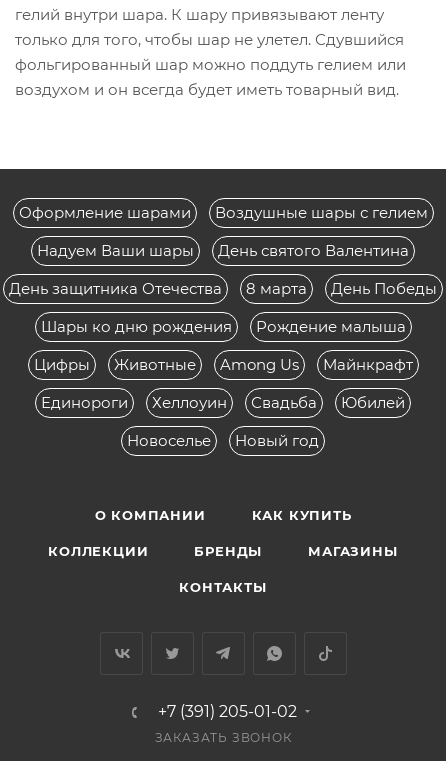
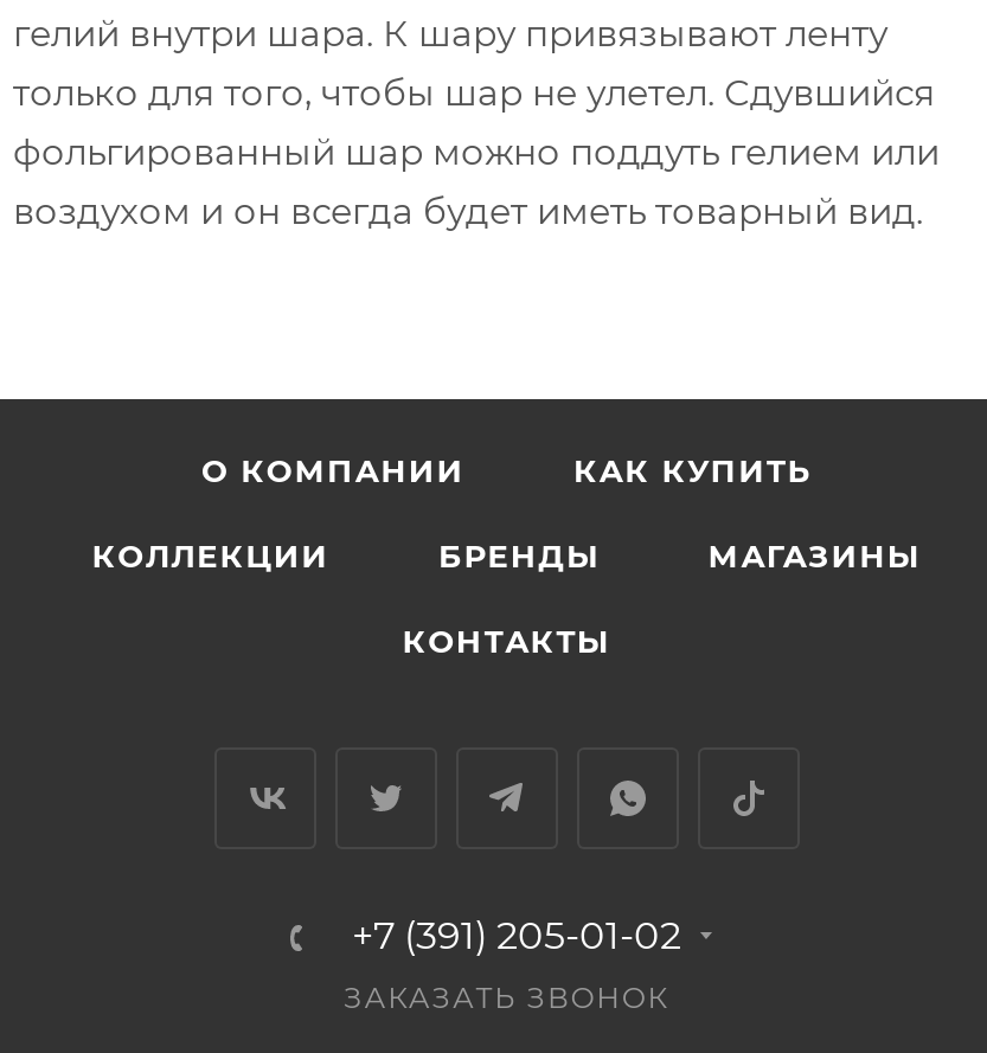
[9,203,437,450] Оформление шарами | Воздушные шары с гелием | Надуем Ваши шары | День святого Валентина | День защитника Отечества | 8 марта | День Победы | Шары ко дню рождения | Рождение малыша | Цифры | Животные | Among Us | Майнкрафт | Единороги | Хеллоуин | Свадьба | Юбилей | Новоселье | Новый год -> none

